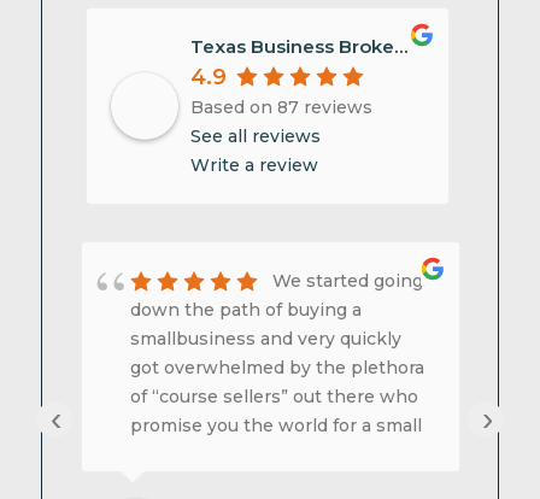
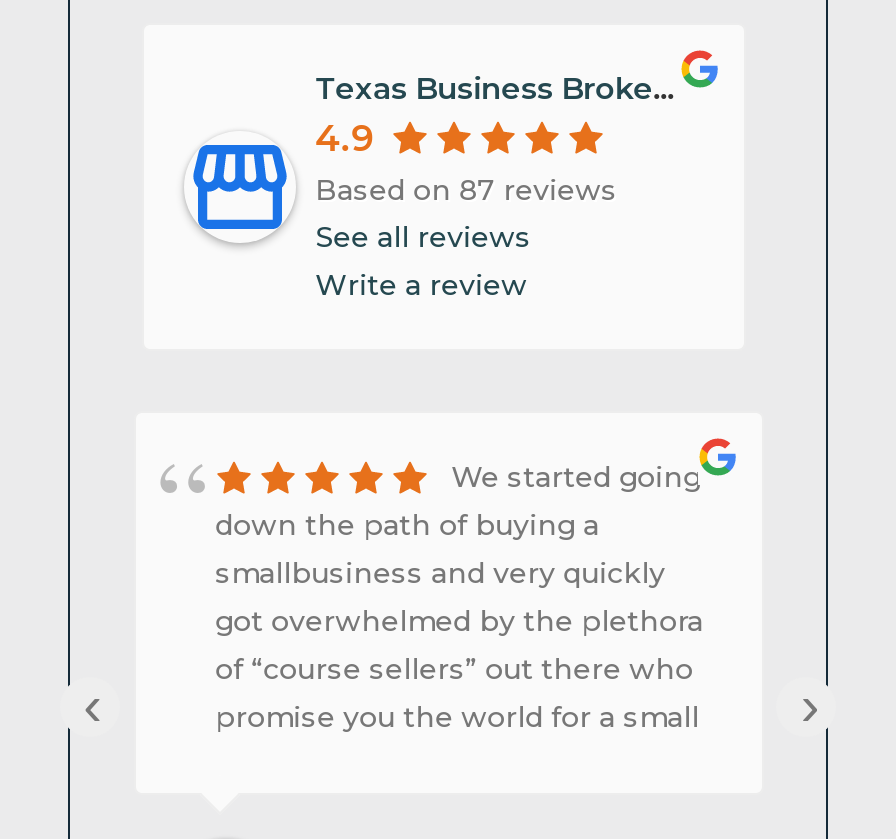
none -> [190,143,290,231] [image]

